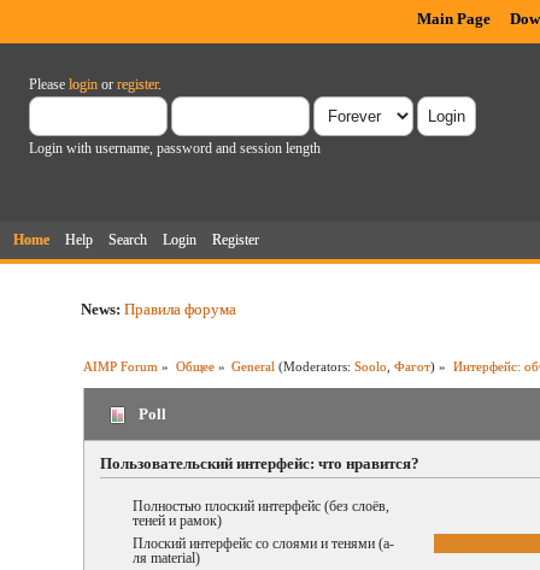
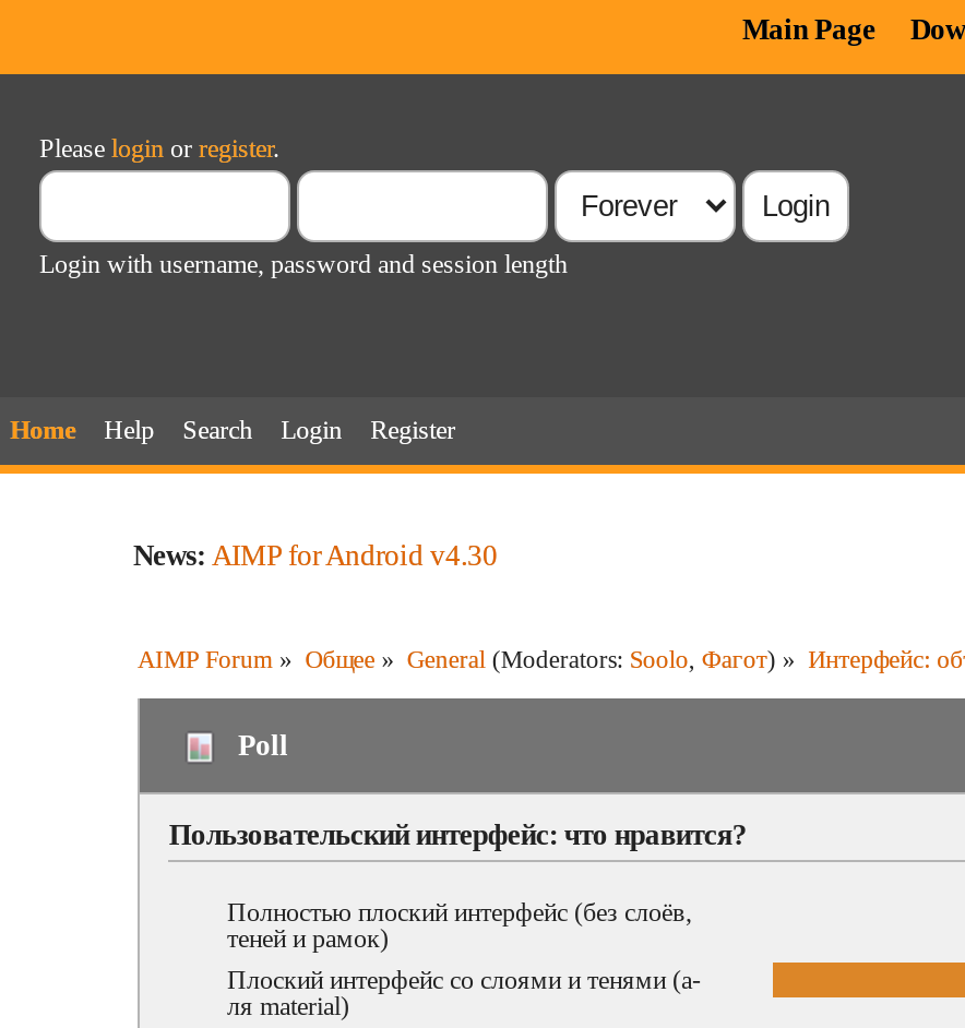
[81,300,236,318] News: Правила форума -> [133,539,498,572] News: AIMP for Android v4.30

